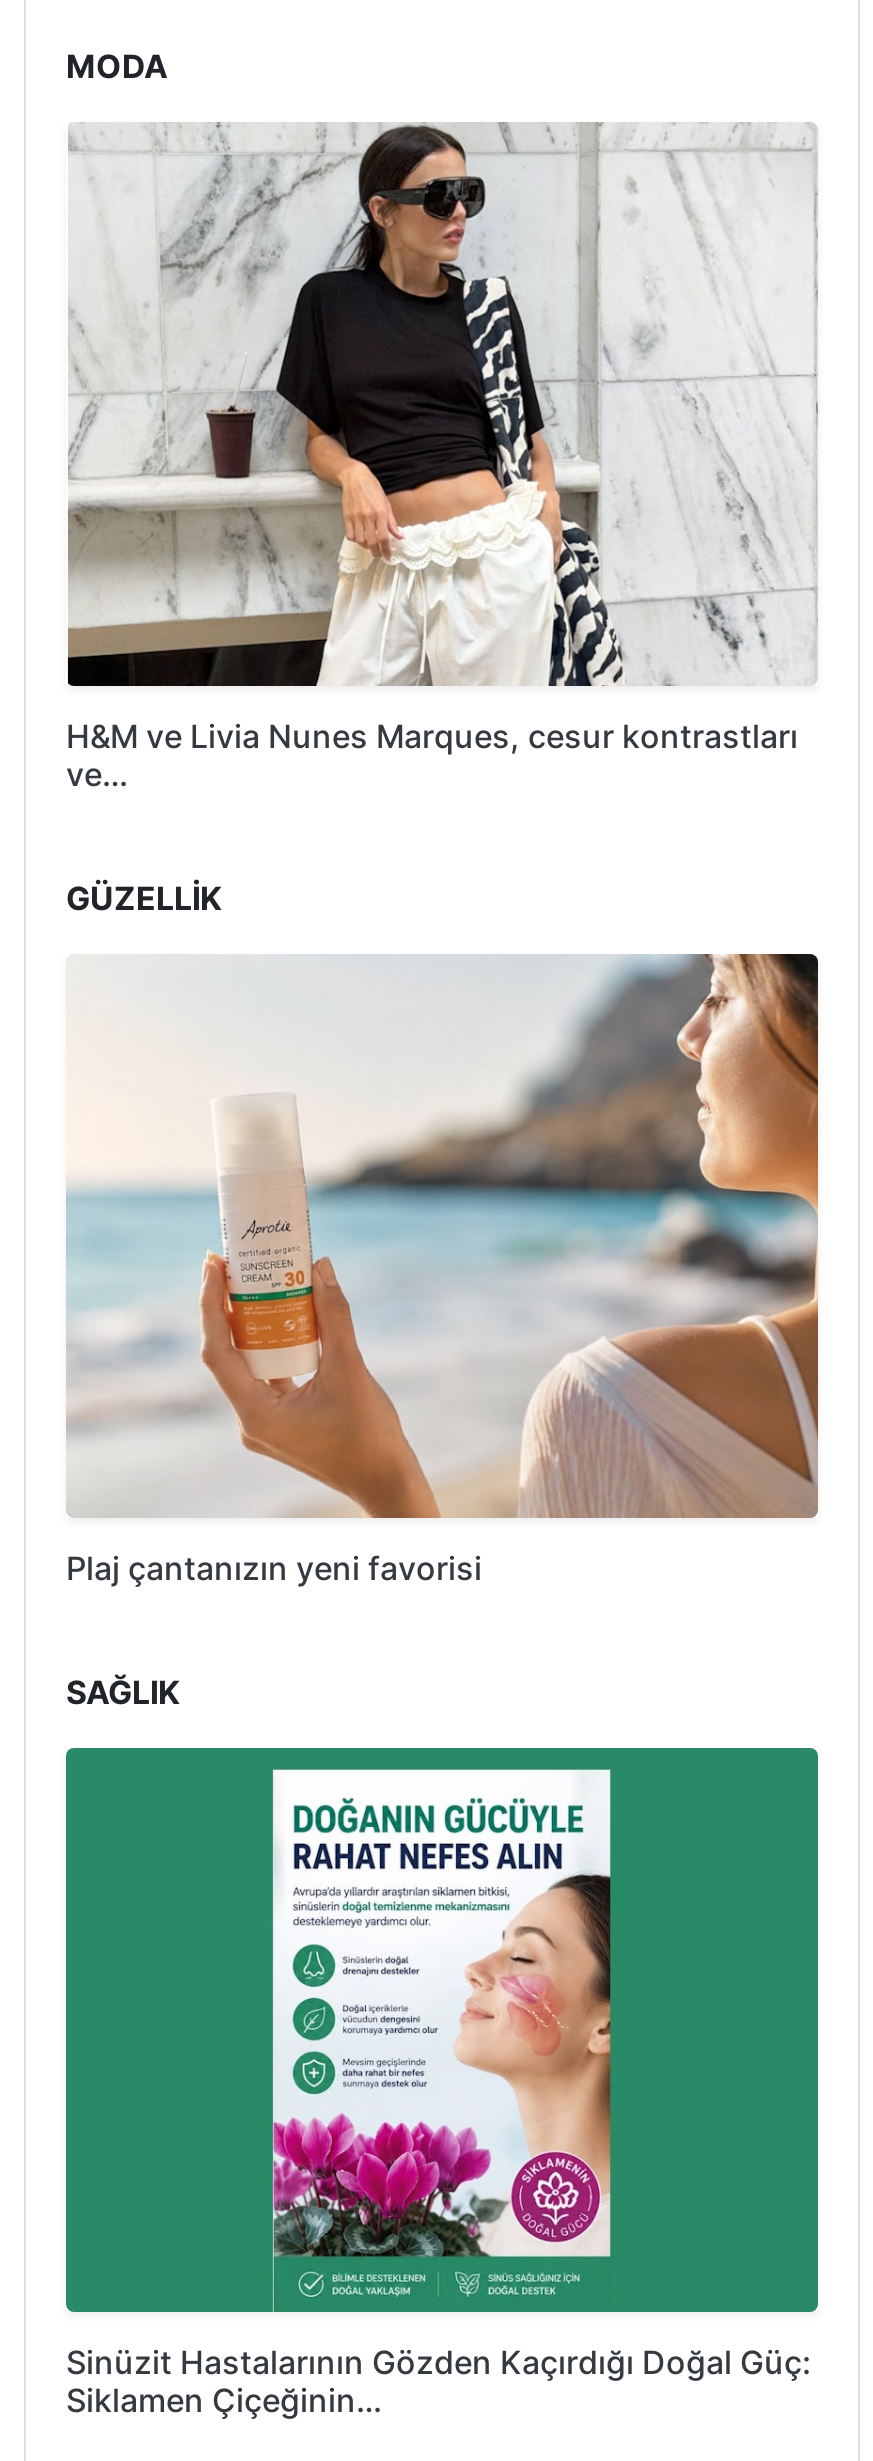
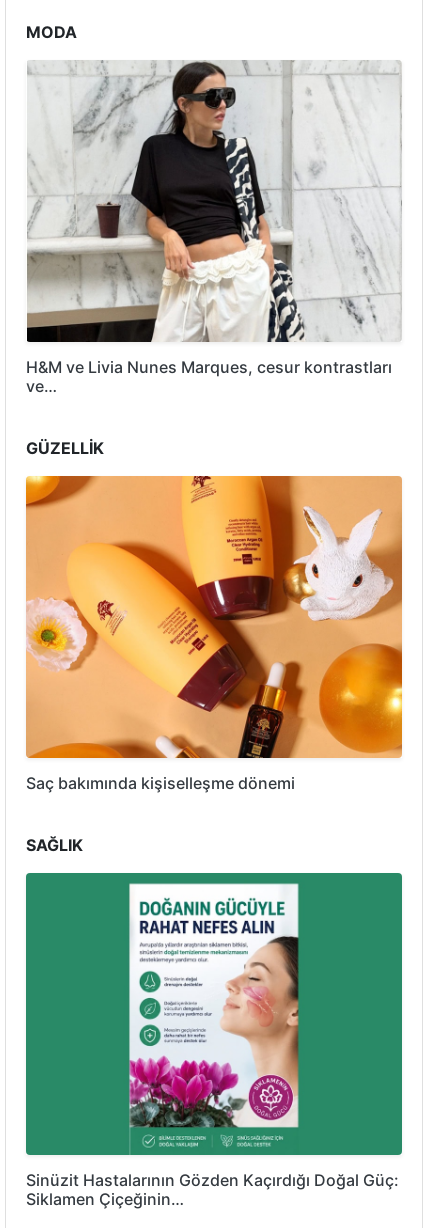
[66,952,820,1587] [image] | Plaj çantanızın yeni favorisi -> [25,475,403,792] [image] | Saç bakımında kişiselleşme dönemi

